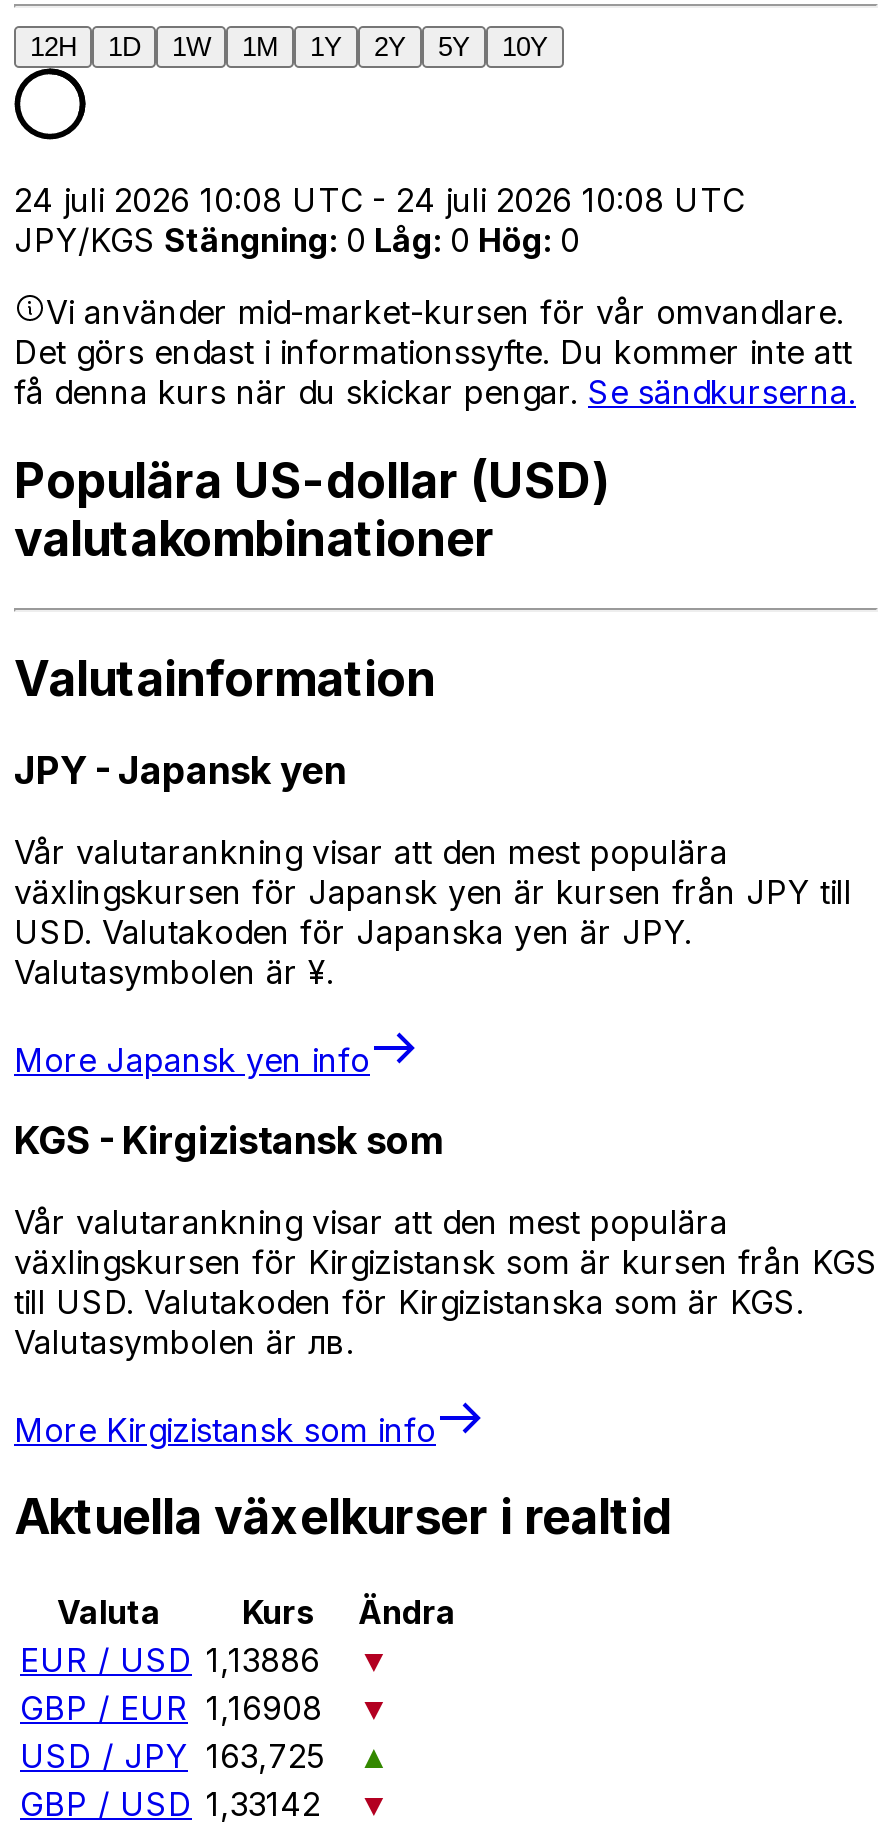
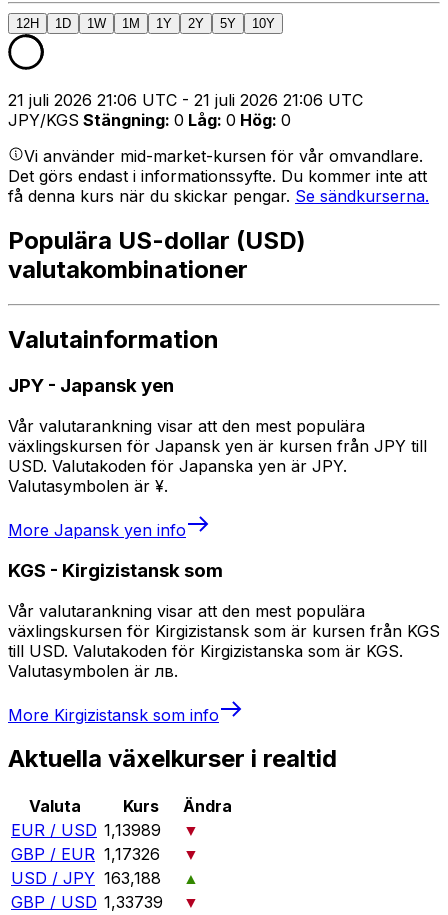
[14,179,744,219] 24 juli 2026 10:08 UTC - 24 juli 2026 10:08 UTC -> [8,90,363,110] 21 juli 2026 21:06 UTC - 21 juli 2026 21:06 UTC
[20,1641,320,1681] EUR / USD 1,13886 -> [11,820,161,840] EUR / USD 1,13989
[20,1689,322,1729] GBP / EUR 1,16908 -> [11,844,160,864] GBP / EUR 1,17326
[20,1737,324,1777] USD / JPY 163,725 -> [11,868,161,888] USD / JPY 163,188
[20,1785,320,1825] GBP / USD 1,33142 -> [11,892,163,912] GBP / USD 1,33739

